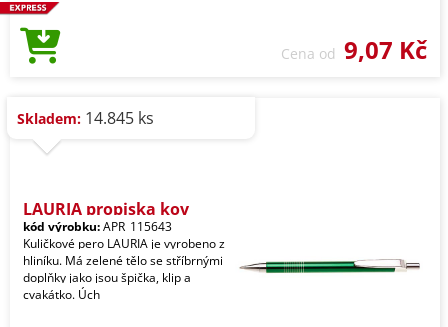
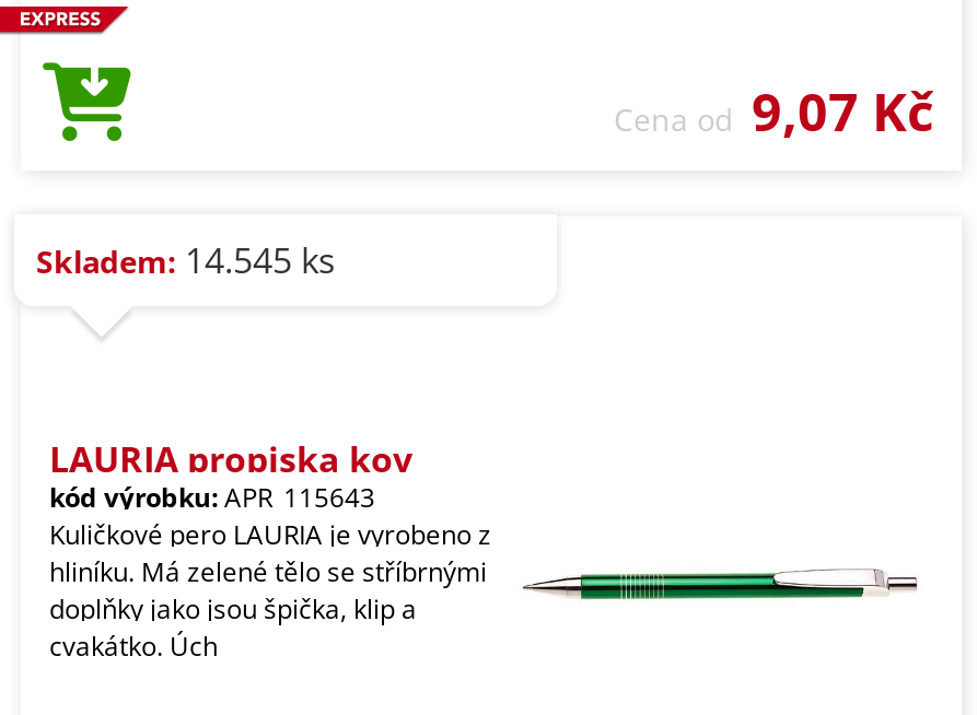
[17,107,154,129] Skladem: 14.845 ks -> [36,236,336,284] Skladem: 14.545 ks

